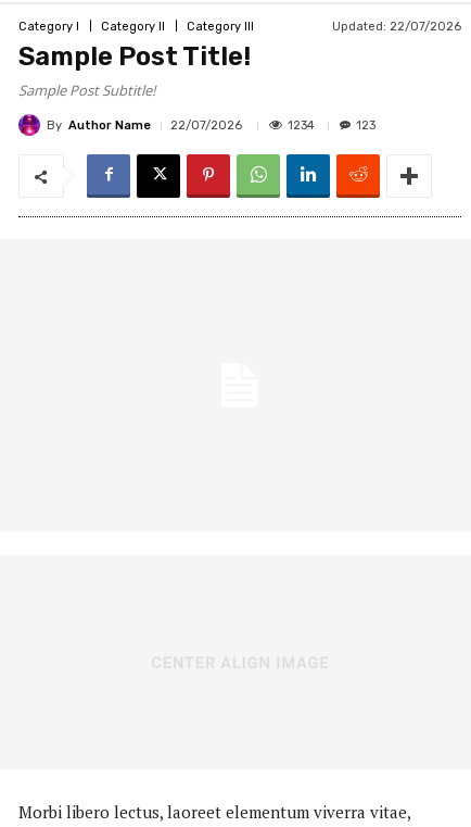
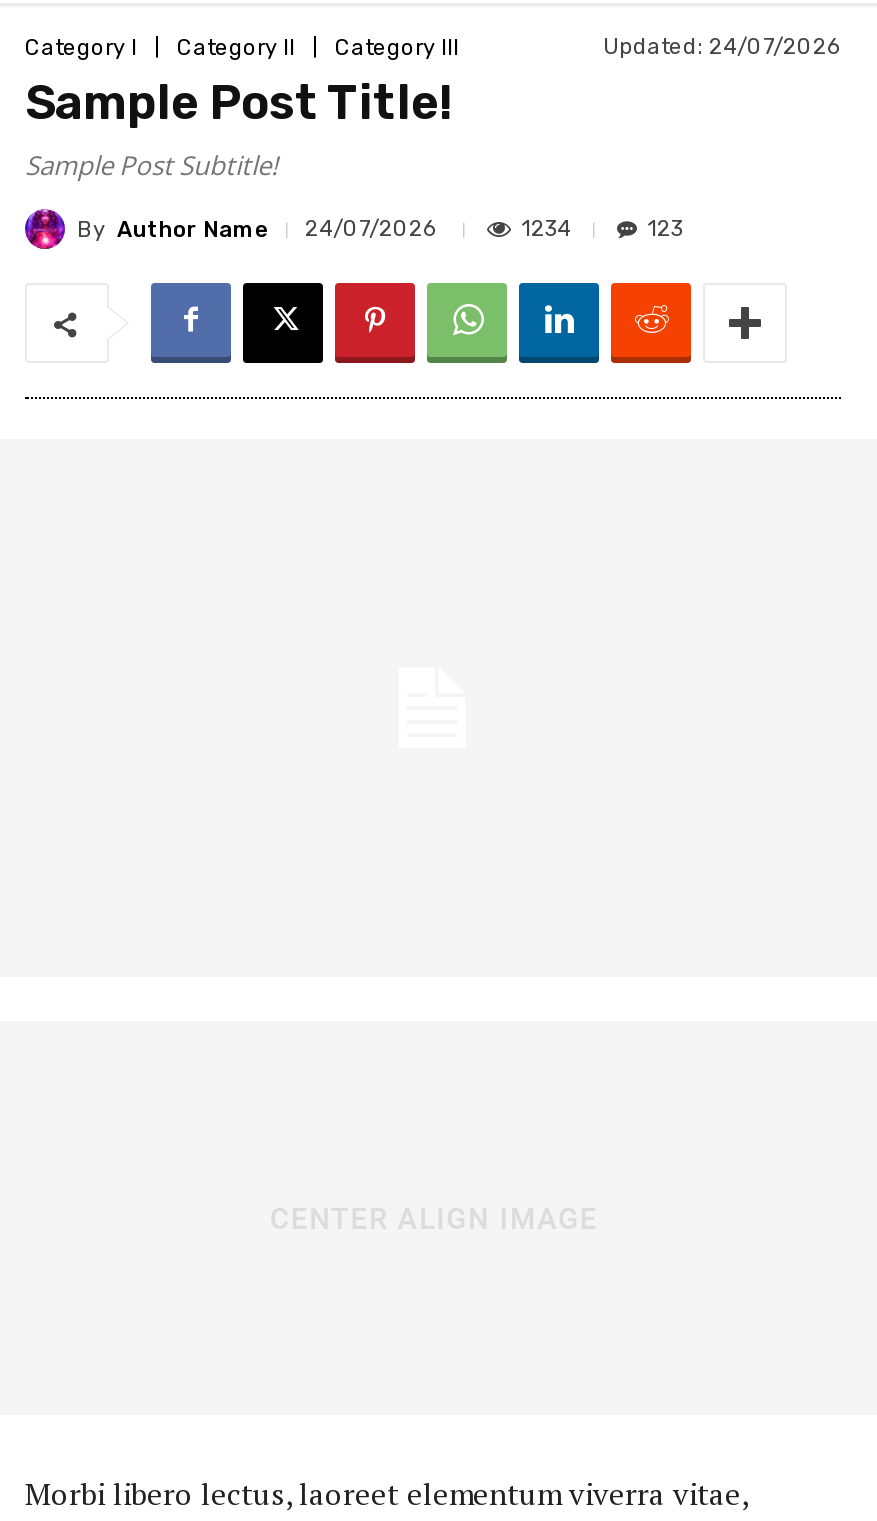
[332,19,461,33] Updated: 22/07/2026 -> [603,34,841,60] Updated: 24/07/2026
[47,118,242,133] By Author Name 22/07/2026 -> [77,216,437,243] By Author Name 24/07/2026

